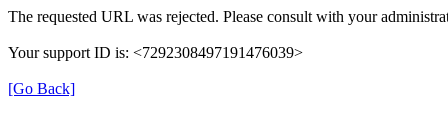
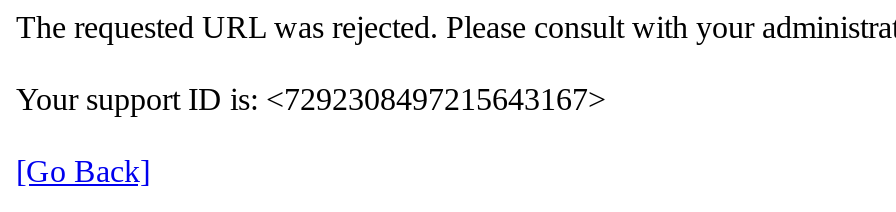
[8,44,303,61] Your support ID is: <7292308497191476039> -> [16,82,606,116] Your support ID is: <7292308497215643167>

